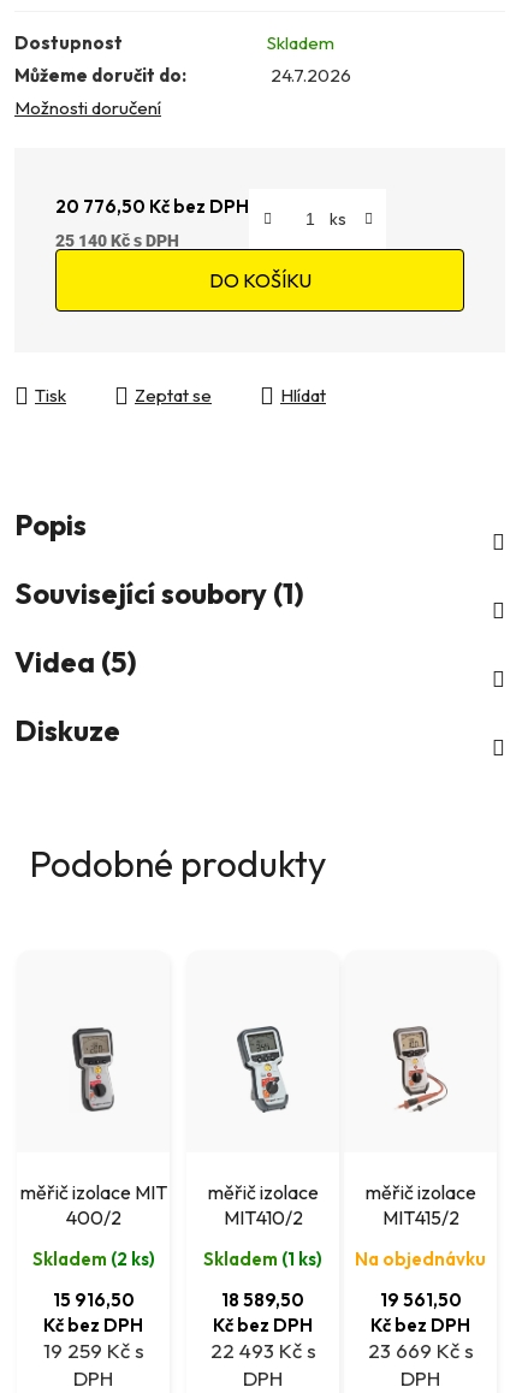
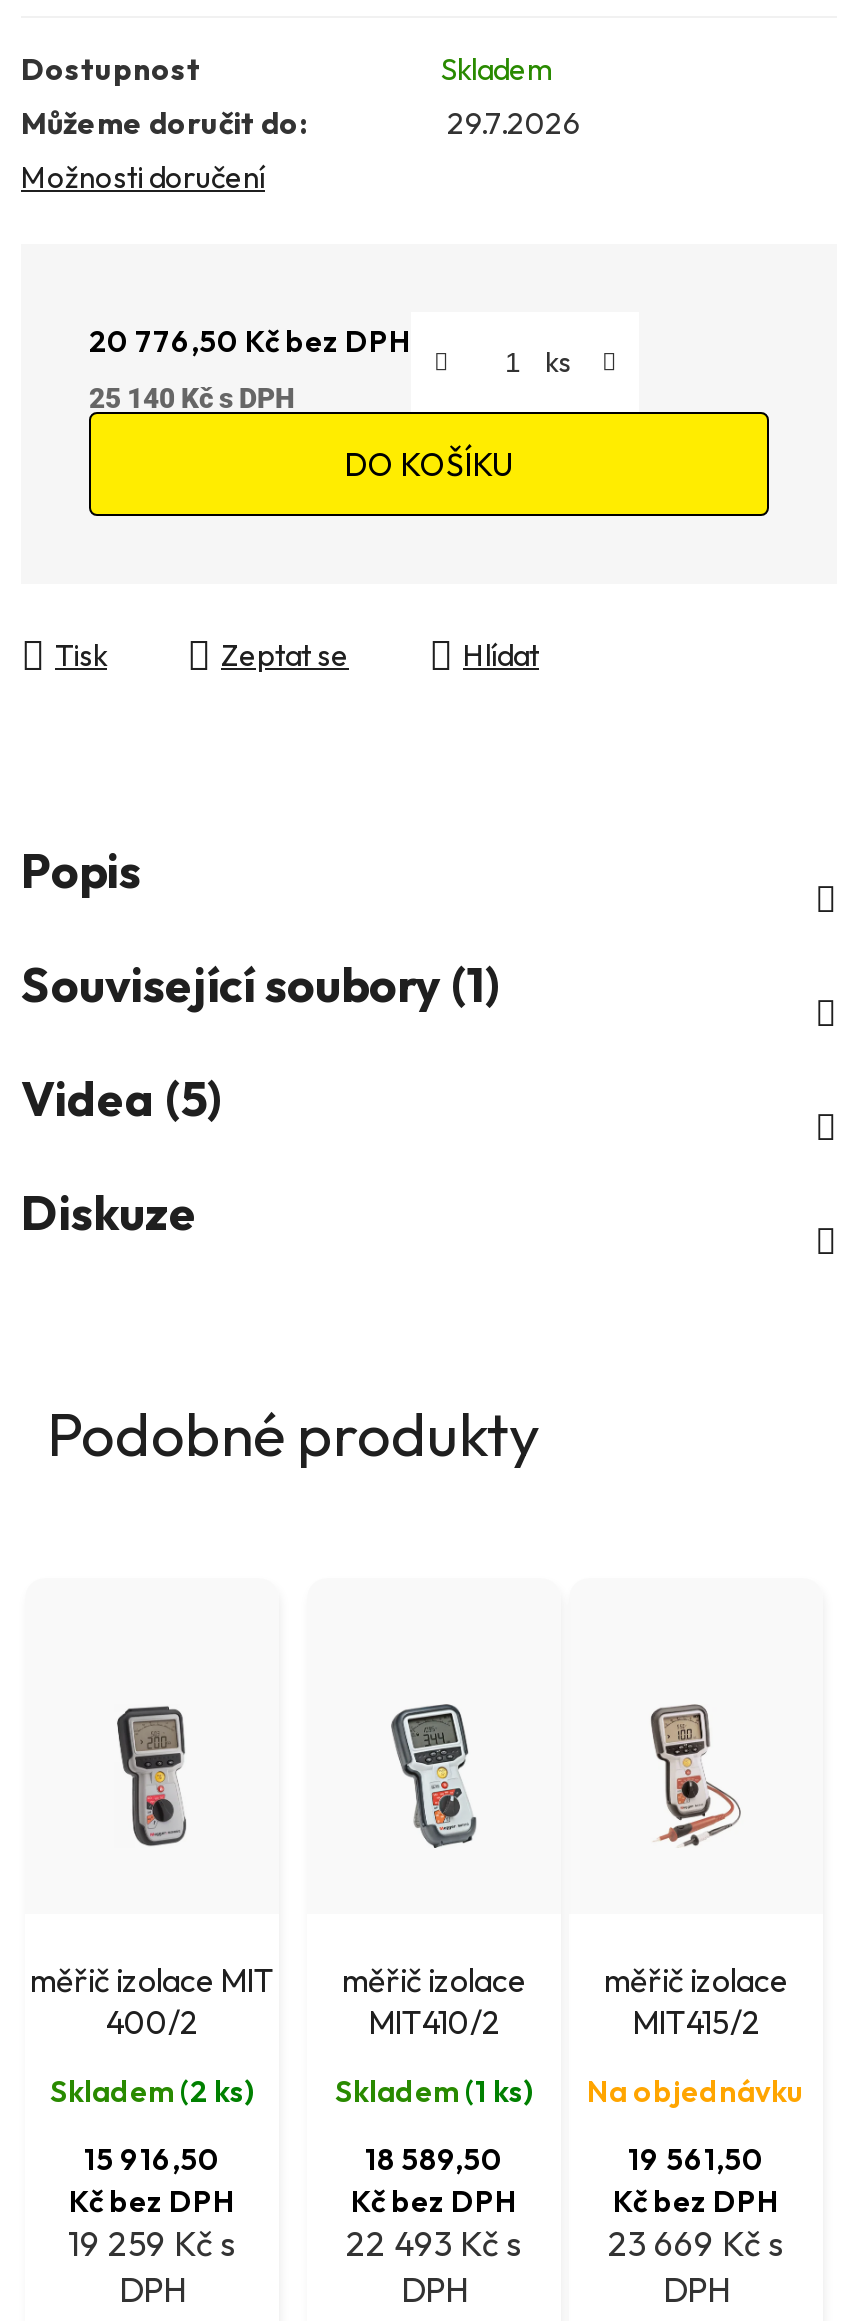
[271,64,351,87] 24.7.2026 -> [447,104,581,142] 29.7.2026

